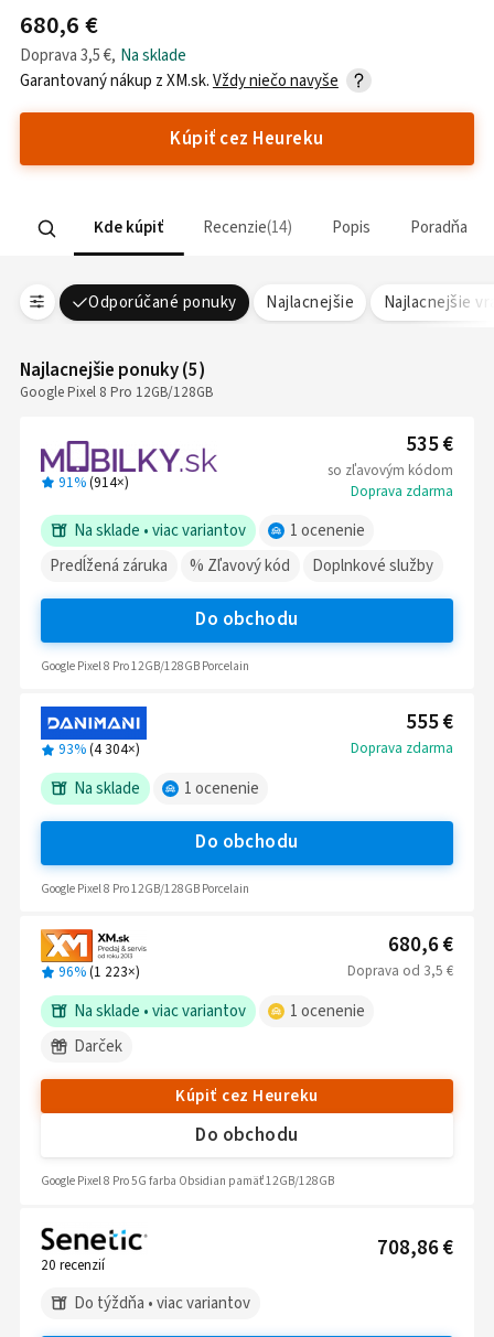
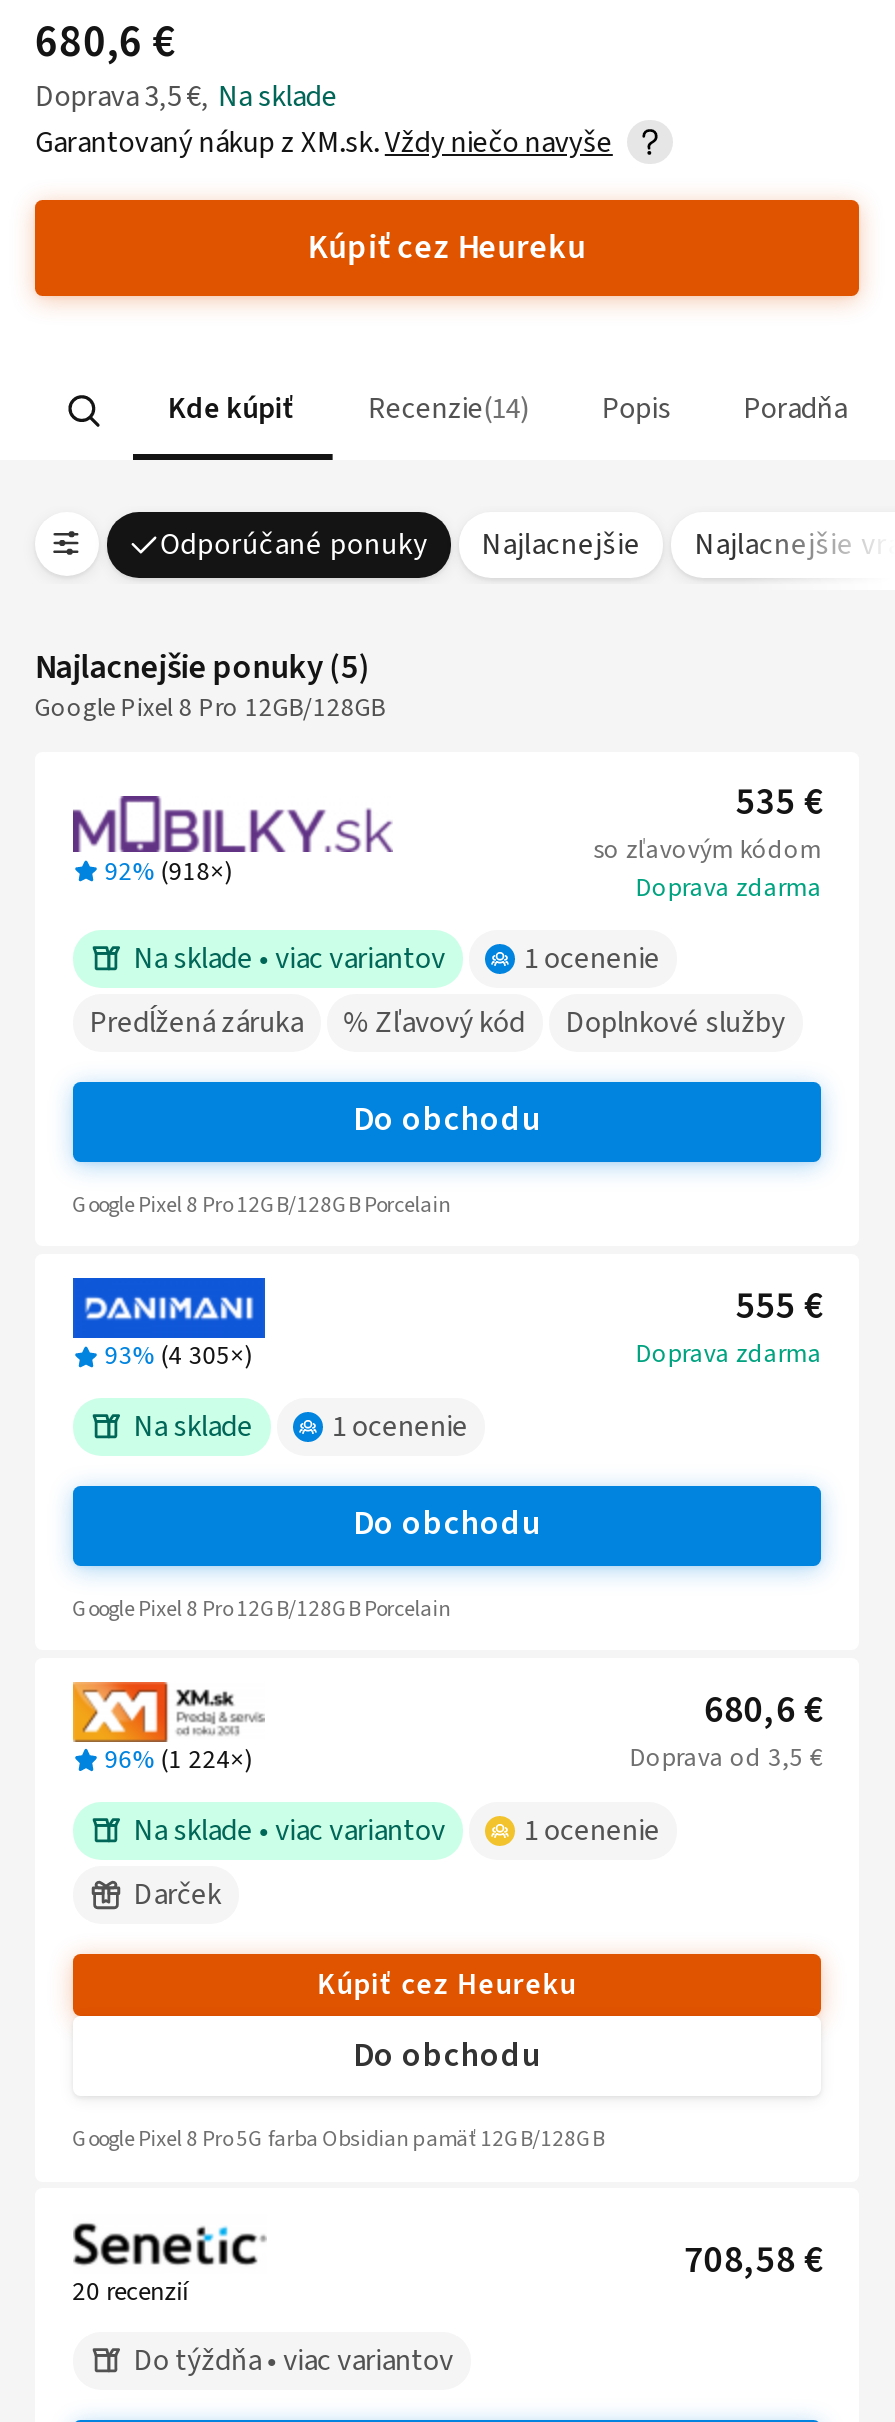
[58,473,129,493] 91%(914×) -> [105,854,233,890] 92%(918×)
[58,740,140,760] 93%(4 304×) -> [105,1339,253,1375] 93%(4 305×)
[58,962,140,982] 96%(1 223×) -> [105,1742,253,1778] 96%(1 224×)
[377,1234,454,1263] 708,86 € -> [684,2234,822,2288] 708,58 €

